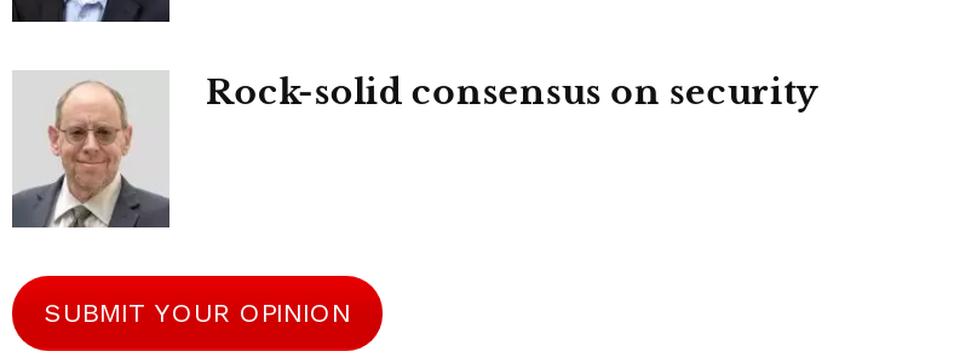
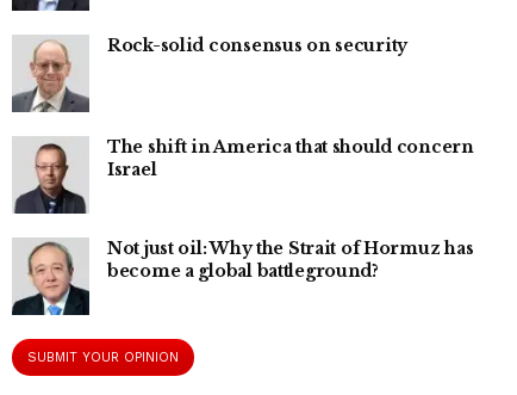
none -> [12,136,474,215] [image] | The shift in America that should concern | Israel
none -> [12,238,473,316] [image] | Not just oil: Why the Strait of Hormuz has | become a global battleground?

